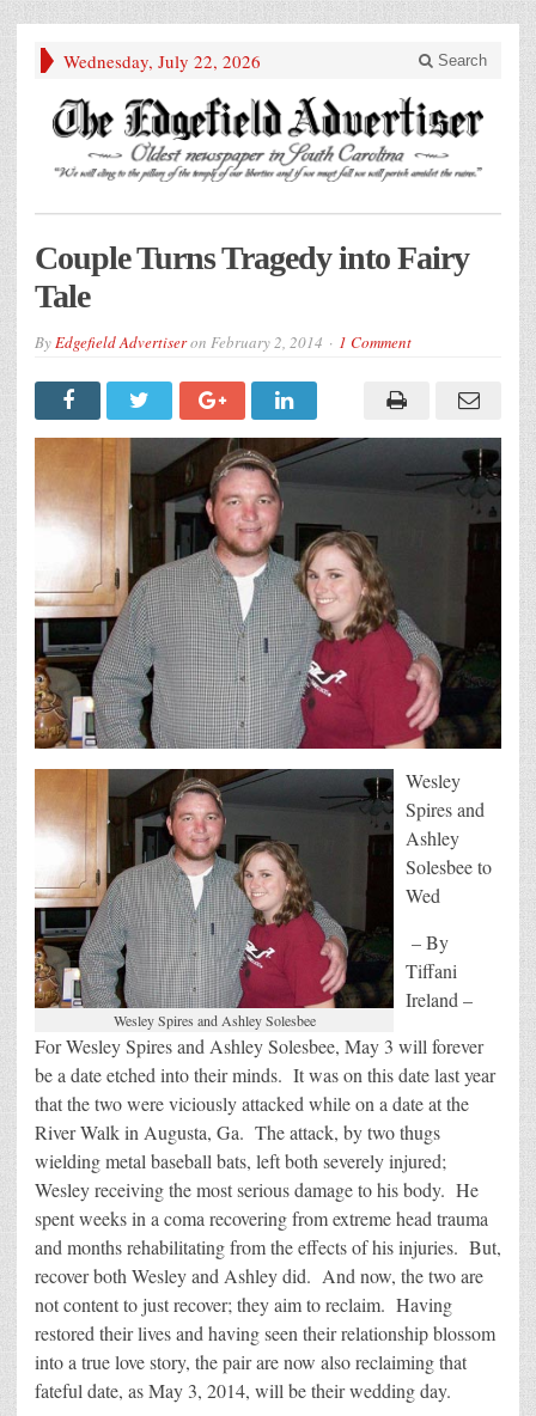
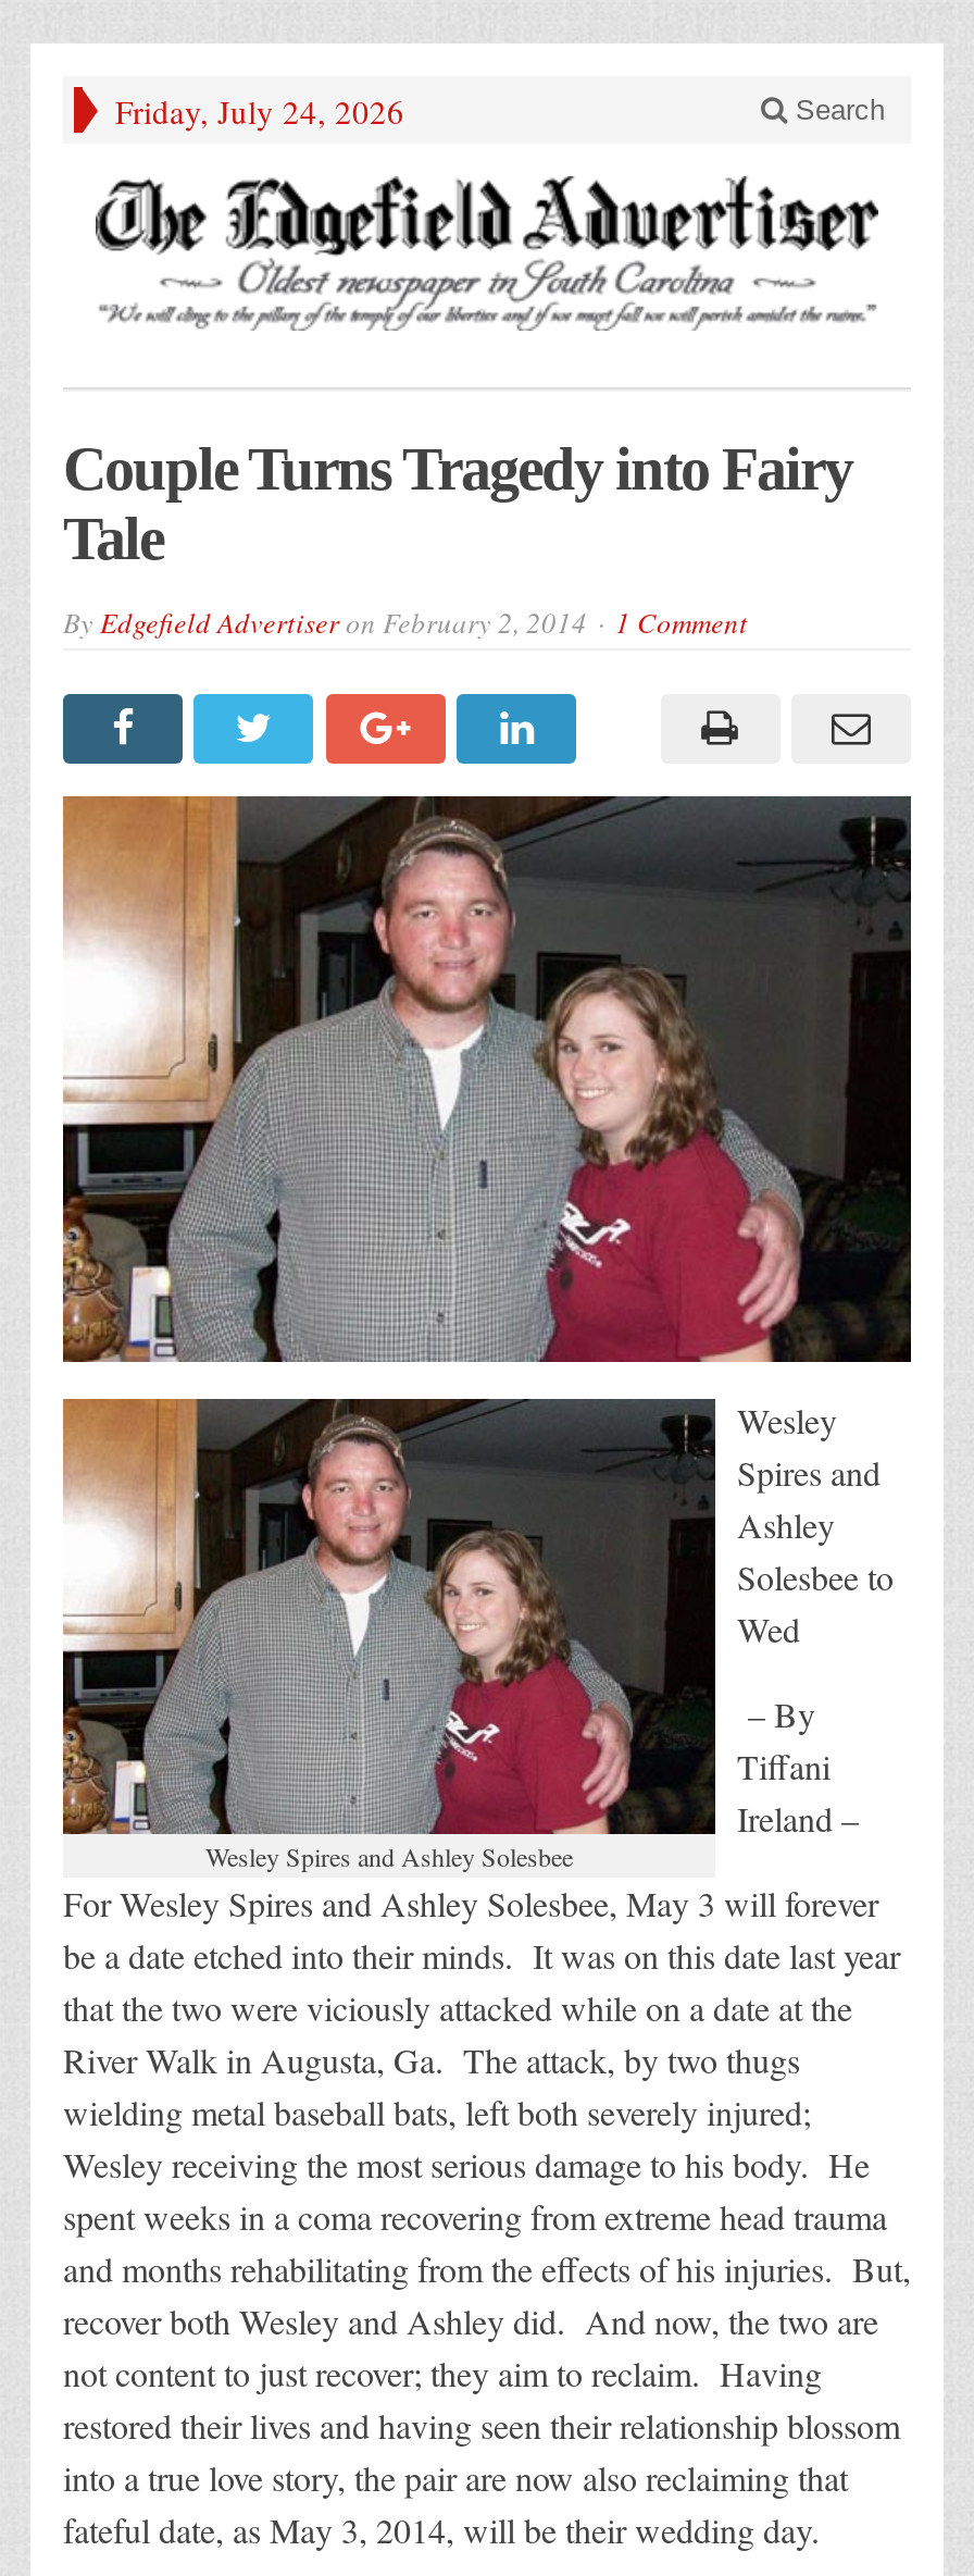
[63,49,261,73] Wednesday, July 22, 2026 -> [115,89,404,133] Friday, July 24, 2026

